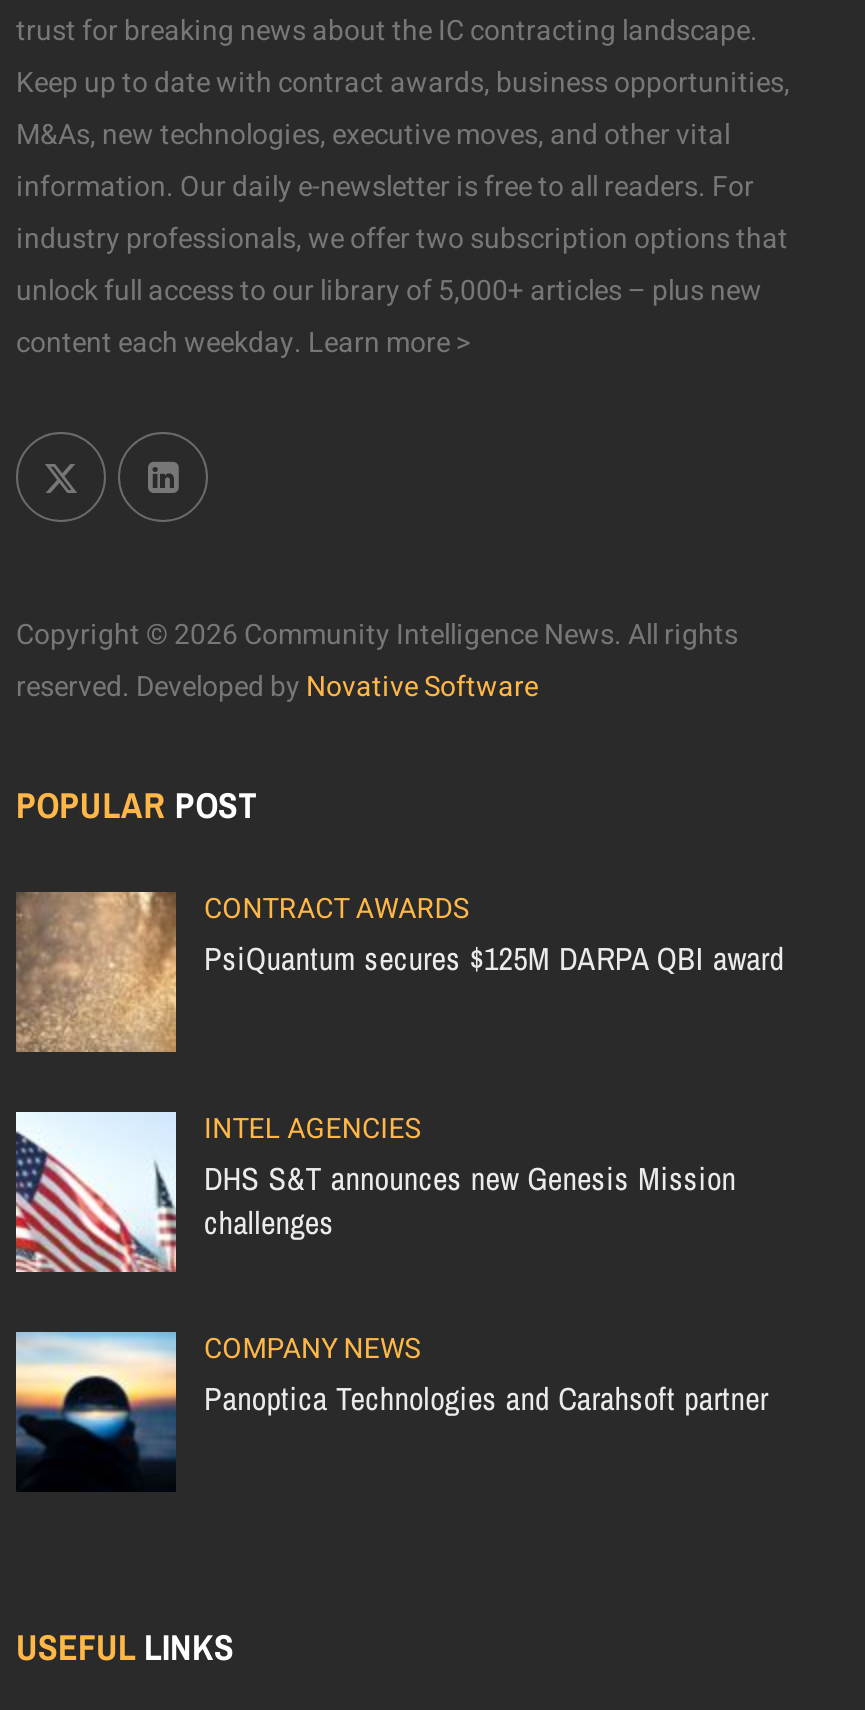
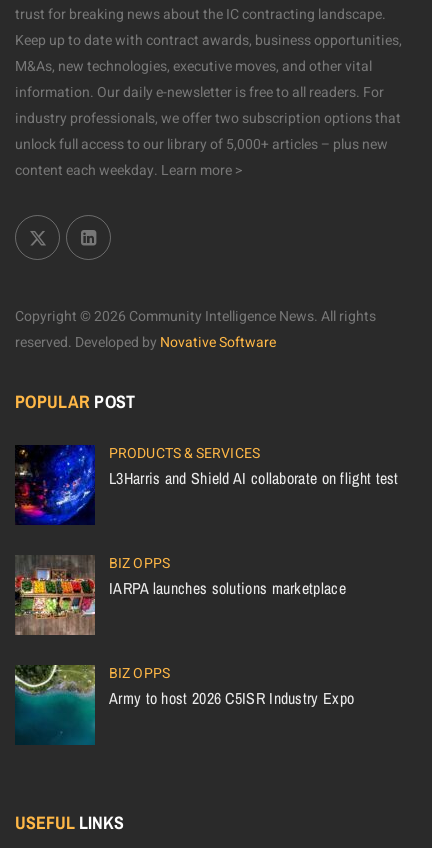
[14,887,784,1054] [image] | CONTRACT AWARDS | PsiQuantum secures $125M DARPA QBI award -> [14,443,399,526] [image] | PRODUCTS & SERVICES | L3Harris and Shield AI collaborate on flight test
[14,1107,736,1274] [image] | INTEL AGENCIES | DHS S&T announces new Genesis Mission | challenges -> [14,553,346,636] [image] | BIZ OPPS | IARPA launches solutions marketplace
[14,1327,768,1492] [image] | COMPANY NEWS | Panoptica Technologies and Carahsoft partner -> [14,663,354,746] [image] | BIZ OPPS | Army to host 2026 C5ISR Industry Expo

